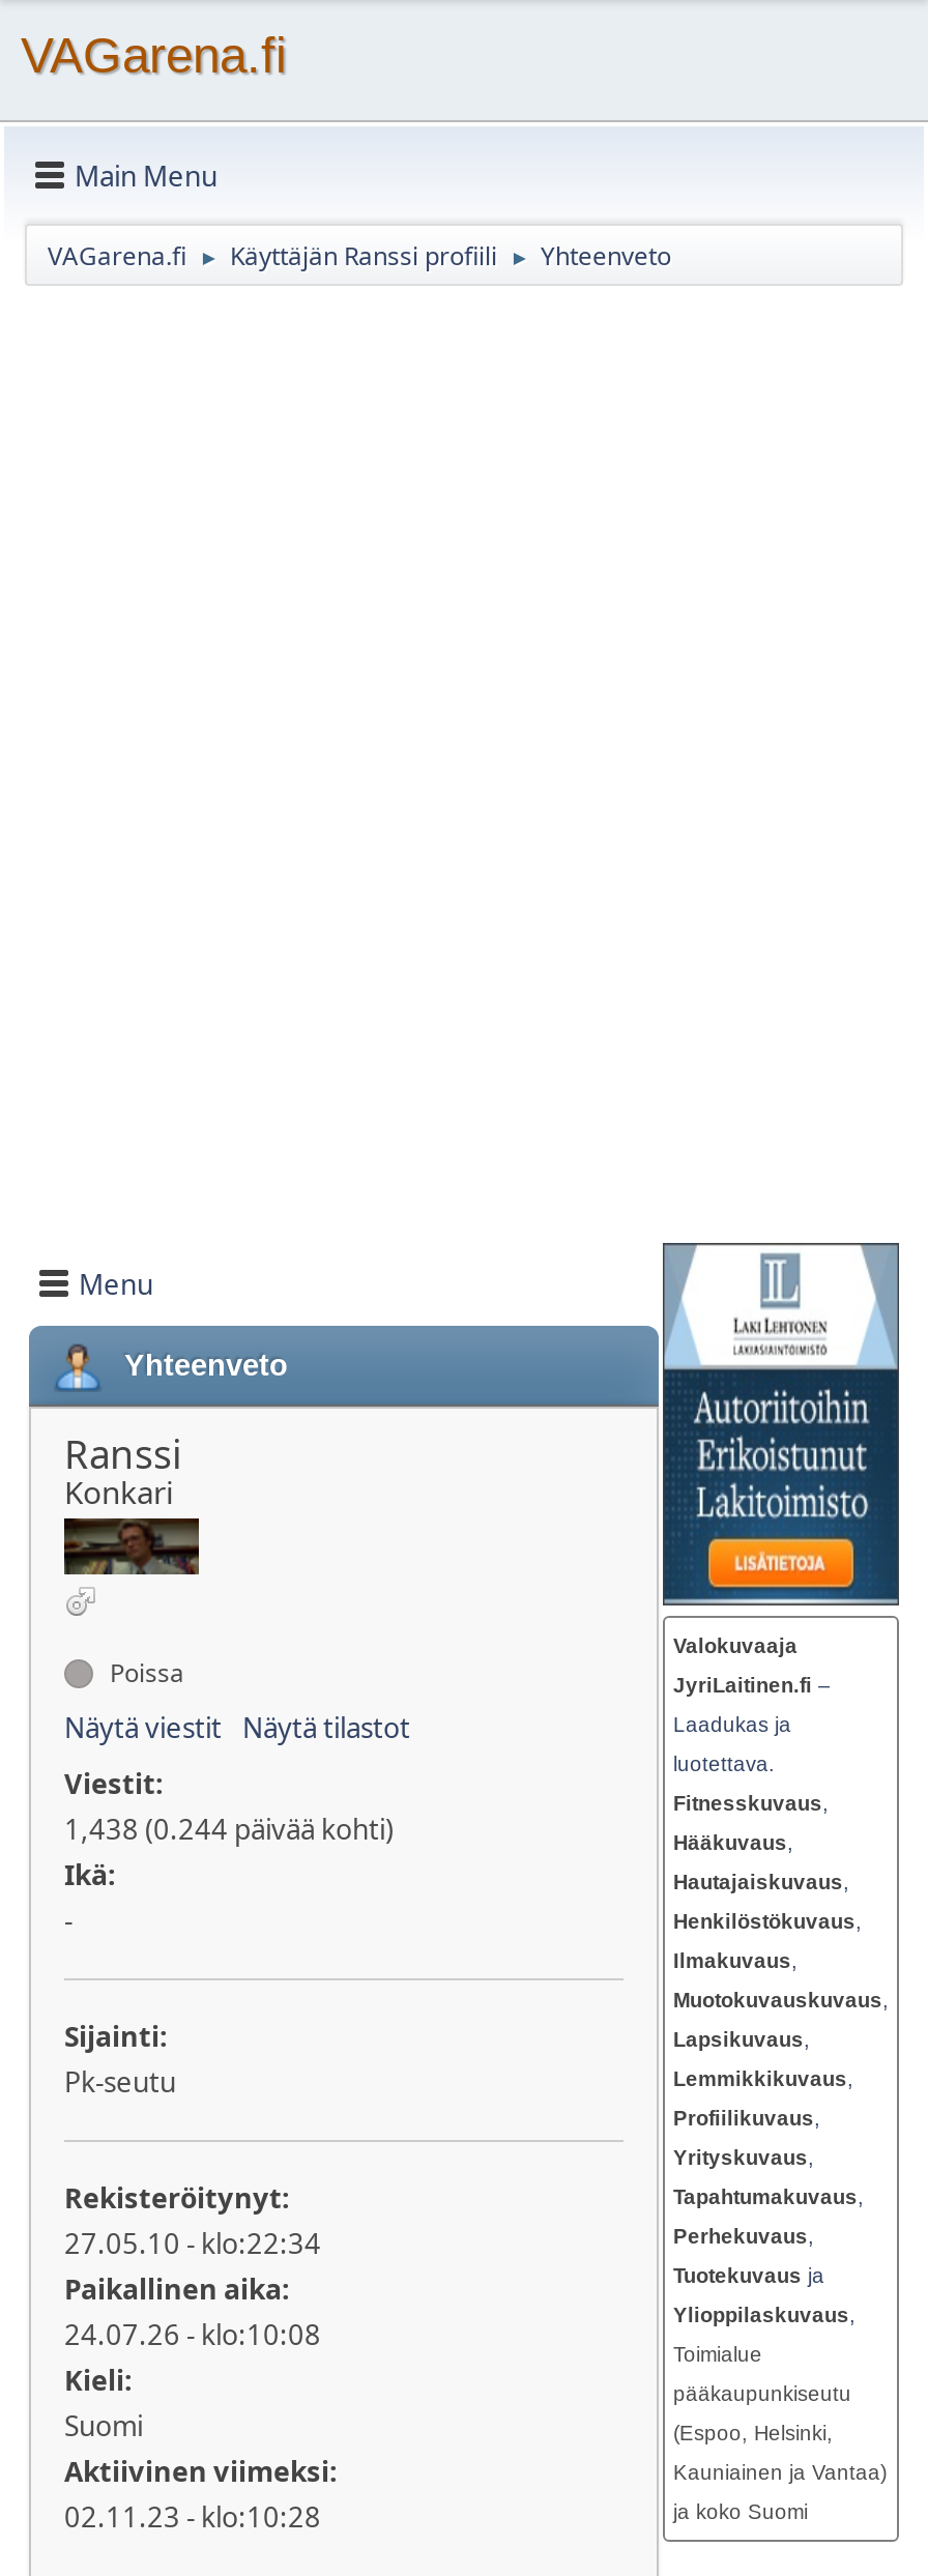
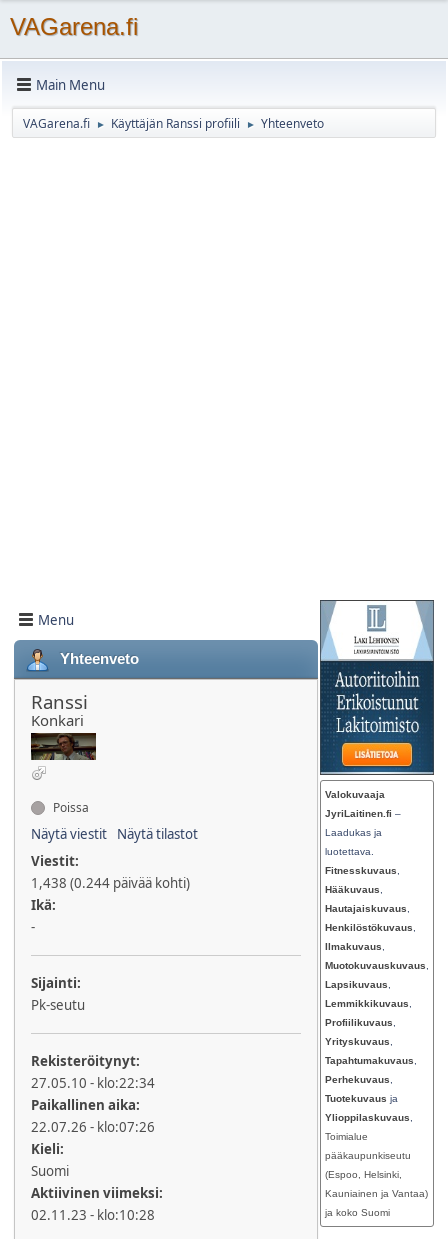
[64,2316,321,2353] 24.07.26 - klo:10:08 -> [31,1118,155,1136] 22.07.26 - klo:07:26

